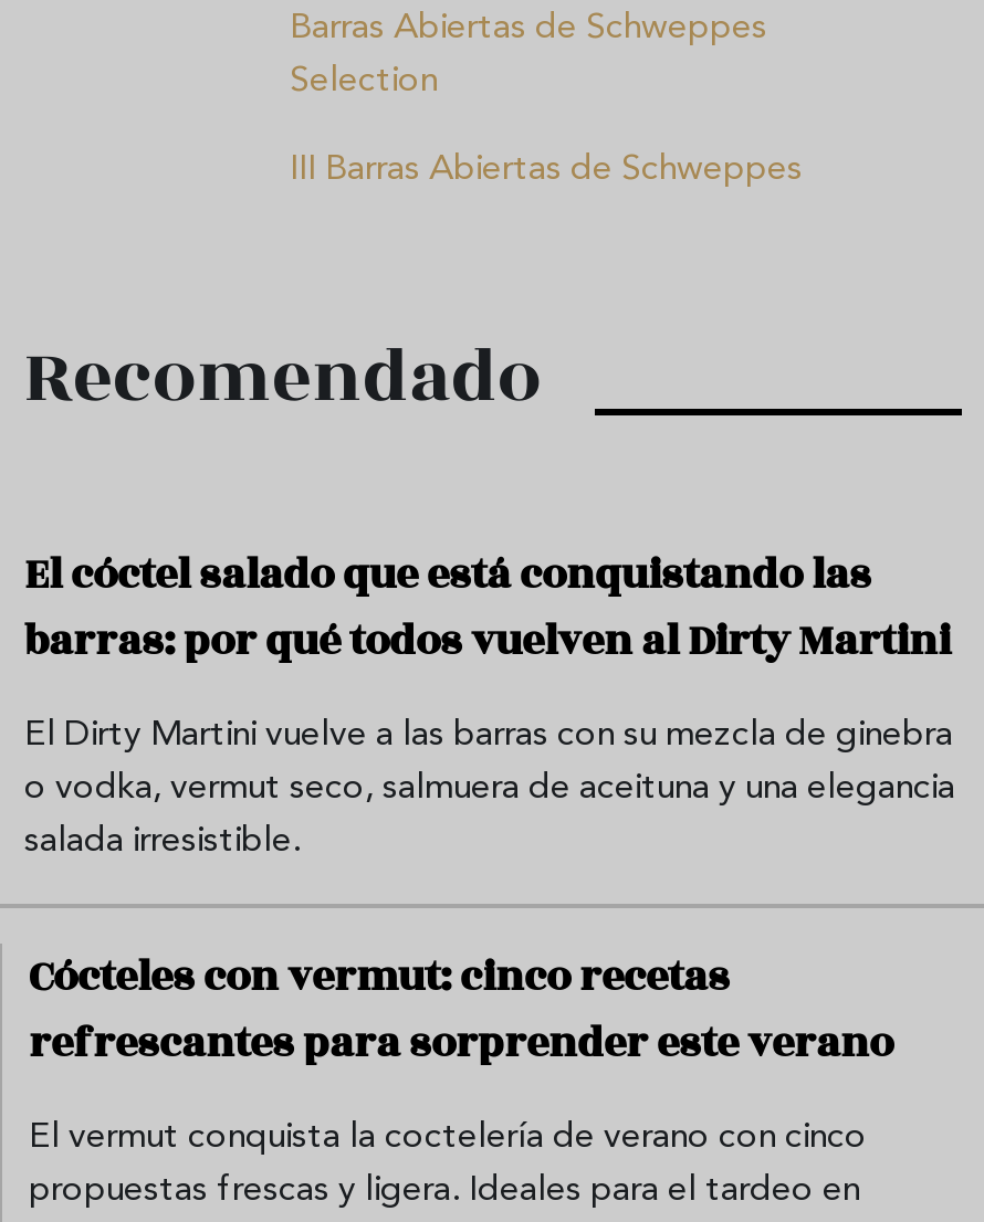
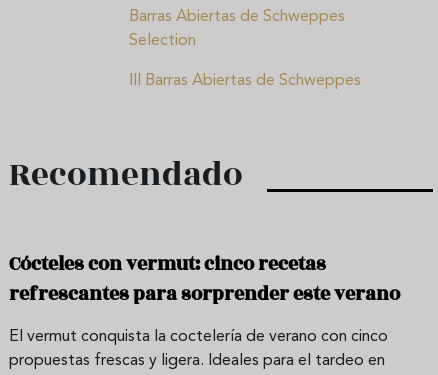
[24,544,955,860] El cóctel salado que está conquistando las | barras: por qué todos vuelven al Dirty Martini | El Dirty Martini vuelve a las barras con su mezcla de ginebra | o vodka, vermut seco, salmuera de aceituna y una elegancia | salada irresistible. -> none

